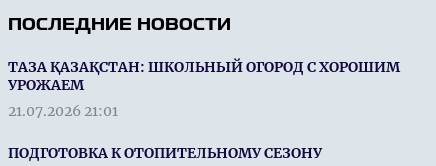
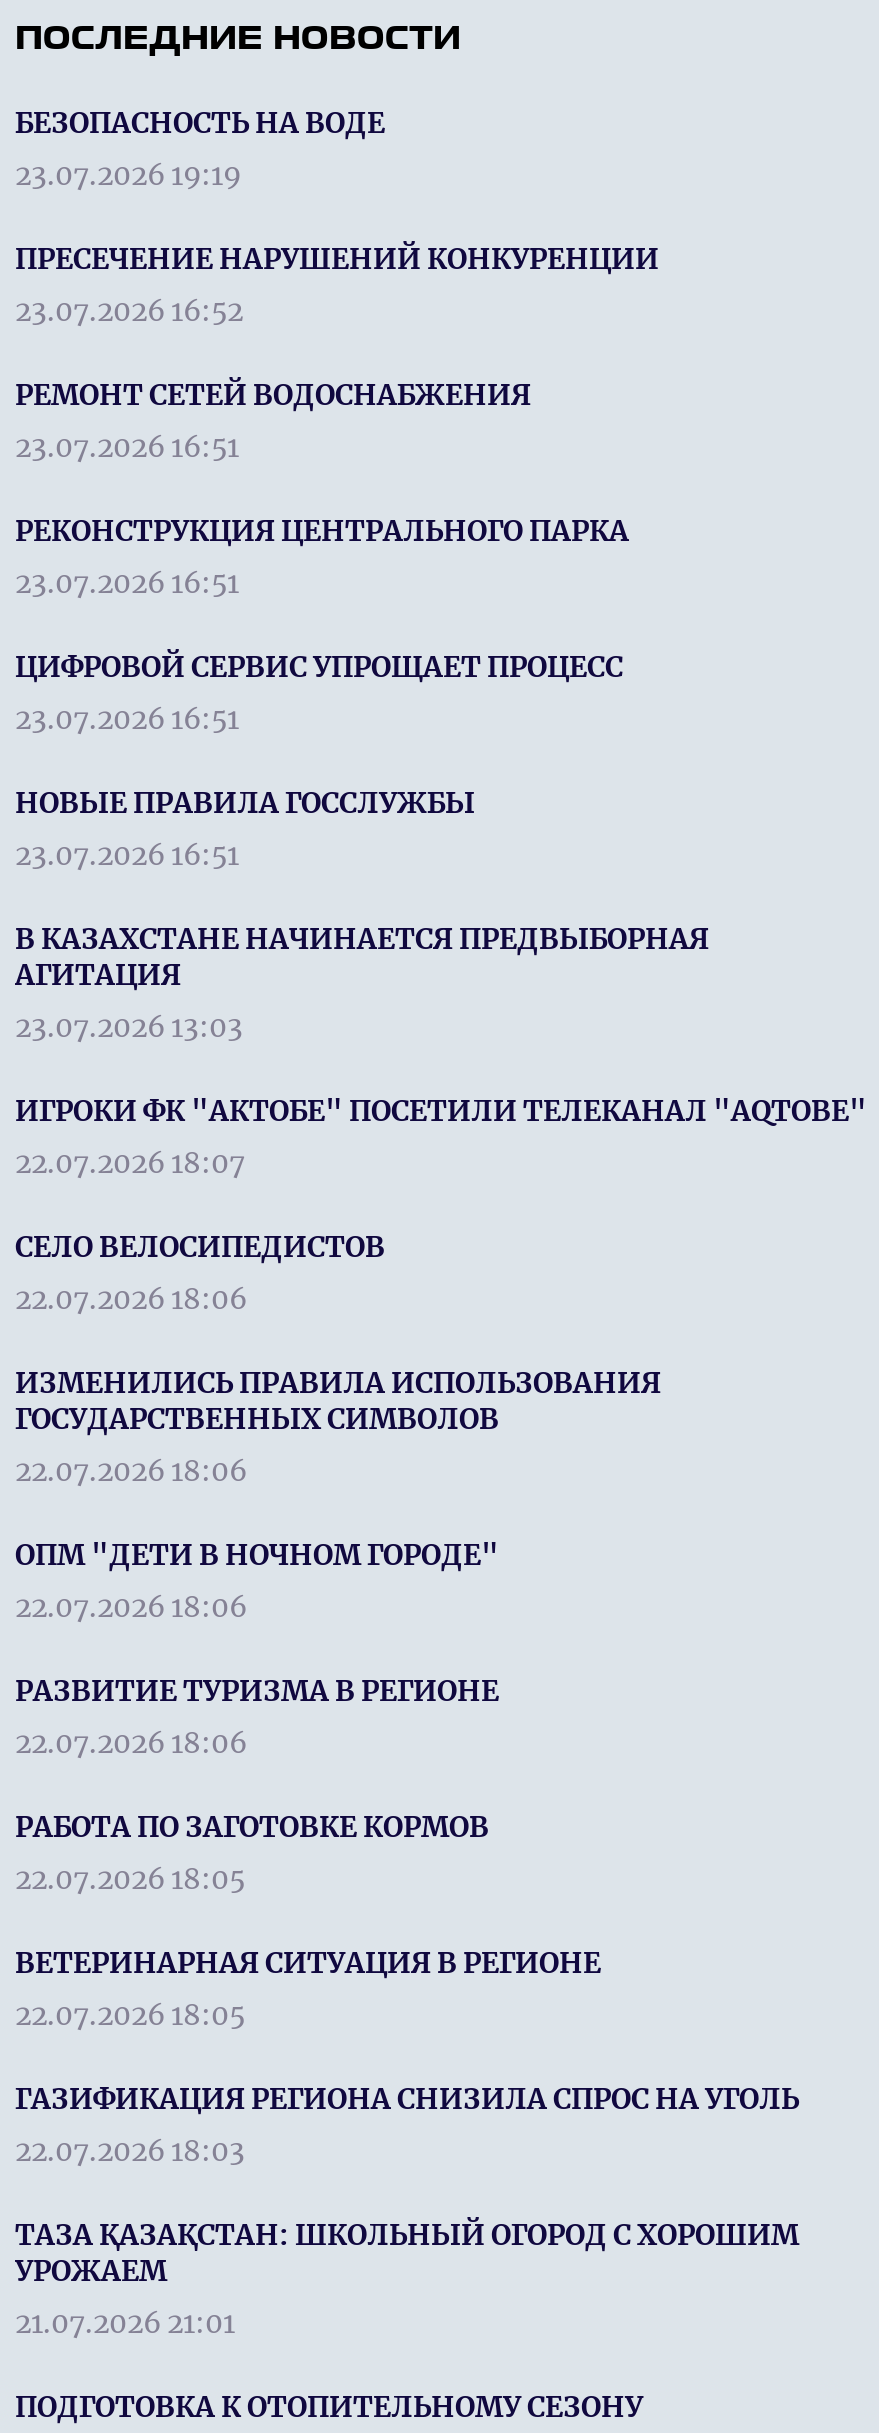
none -> [15,105,867,2169] БЕЗОПАСНОСТЬ НА ВОДЕ | 23.07.2026 19:19 | ПРЕСЕЧЕНИЕ НАРУШЕНИЙ КОНКУРЕНЦИИ | 23.07.2026 16:52 | РЕМОНТ СЕТЕЙ ВОДОСНАБЖЕНИЯ | 23.07.2026 16:51 | РЕКОНСТРУКЦИЯ ЦЕНТРАЛЬНОГО ПАРКА | 23.07.2026 16:51 | ЦИФРОВОЙ СЕРВИС УПРОЩАЕТ ПРОЦЕСС | 23.07.2026 16:51 | НОВЫЕ ПРАВИЛА ГОССЛУЖБЫ | 23.07.2026 16:51 | В КАЗАХСТАНЕ НАЧИНАЕТСЯ ПРЕДВЫБОРНАЯ | АГИТАЦИЯ | 23.07.2026 13:03 | ИГРОКИ ФК "АКТОБЕ" ПОСЕТИЛИ ТЕЛЕКАНАЛ "AQTOBE" | 22.07.2026 18:07 | СЕЛО ВЕЛОСИПЕДИСТОВ | 22.07.2026 18:06 | ИЗМЕНИЛИСЬ ПРАВИЛА ИСПОЛЬЗОВАНИЯ | ГОСУДАРСТВЕННЫХ СИМВОЛОВ | 22.07.2026 18:06 | ОПМ "ДЕТИ В НОЧНОМ ГОРОДЕ" | 22.07.2026 18:06 | РАЗВИТИЕ ТУРИЗМА В РЕГИОНЕ | 22.07.2026 18:06 | РАБОТА ПО ЗАГОТОВКЕ КОРМОВ | 22.07.2026 18:05 | ВЕТЕРИНАРНАЯ СИТУАЦИЯ В РЕГИОНЕ | 22.07.2026 18:05 | ГАЗИФИКАЦИЯ РЕГИОНА СНИЗИЛА СПРОС НА УГОЛЬ | 22.07.2026 18:03

